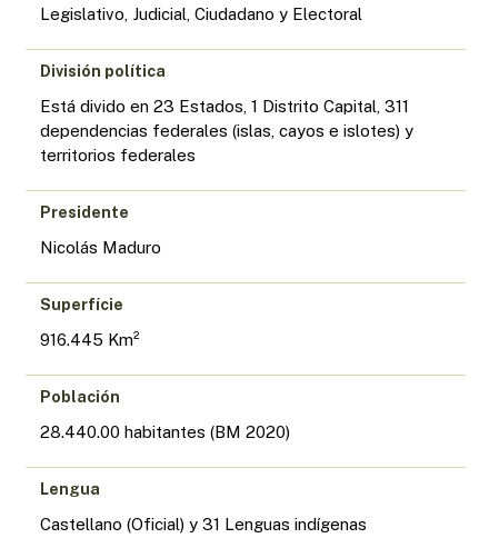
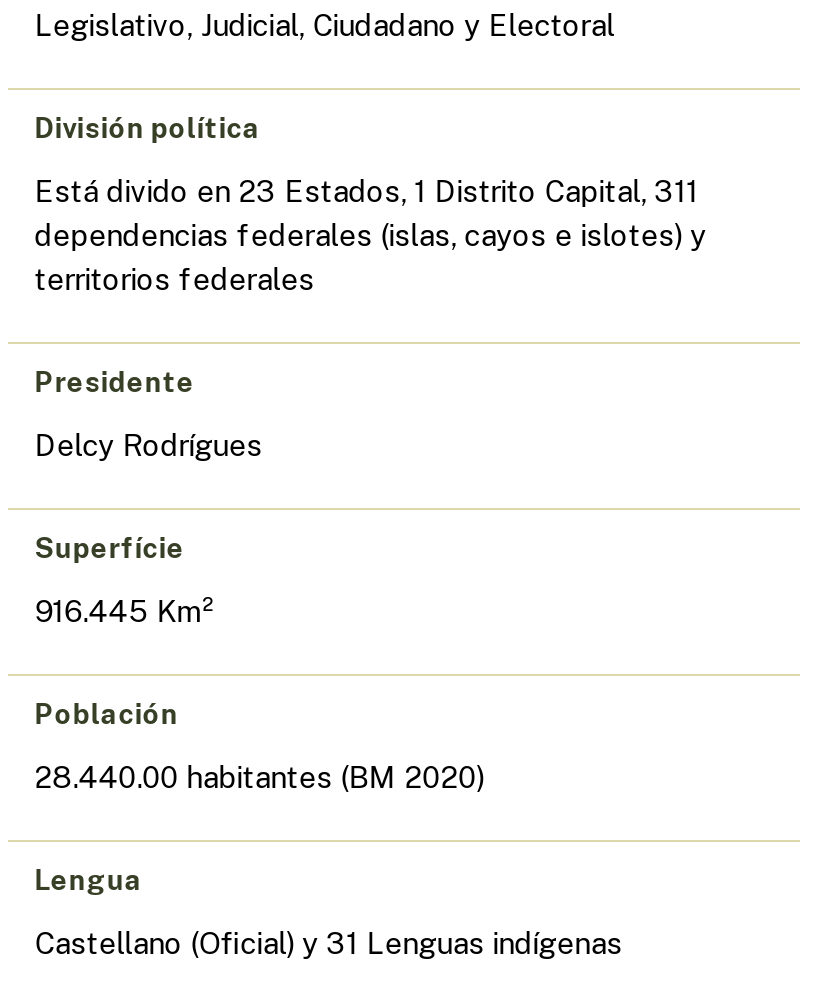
[40,238,161,257] Nicolás Maduro -> [35,428,263,462] Delcy Rodrígues

